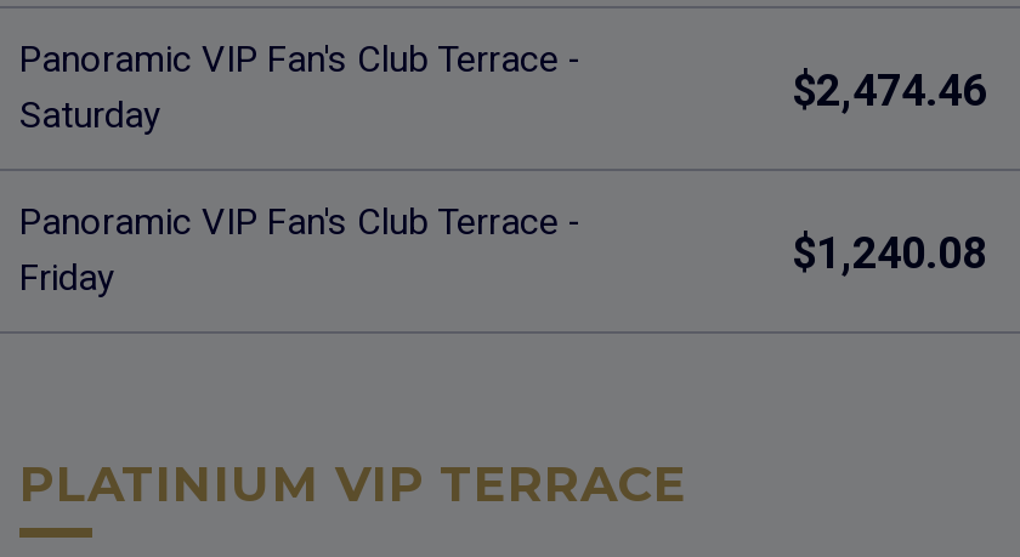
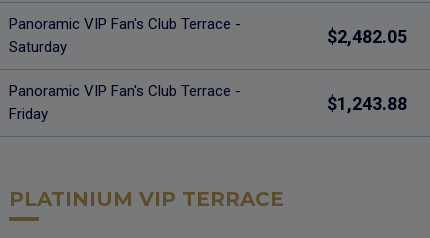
[792,64,986,115] $2,474.46 -> [327,26,407,47] $2,482.05
[792,226,986,277] $1,240.08 -> [327,93,407,114] $1,243.88

